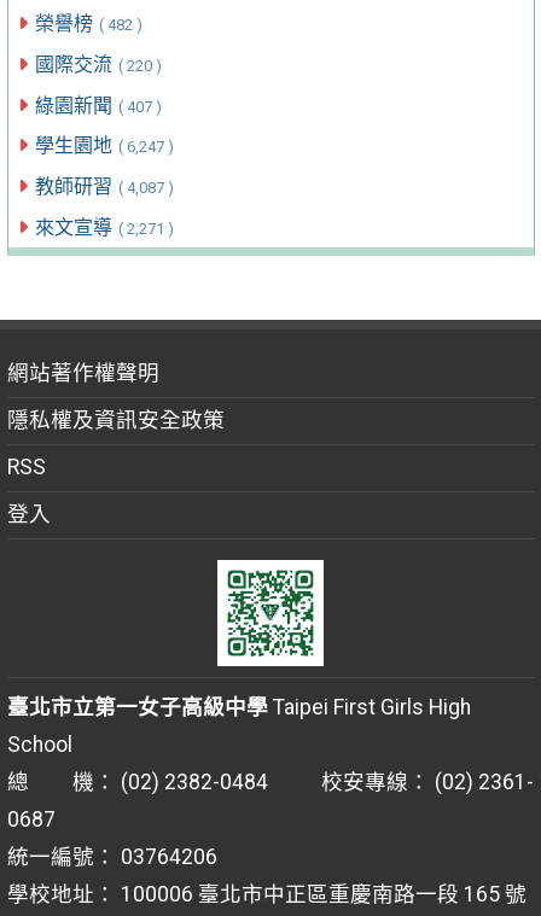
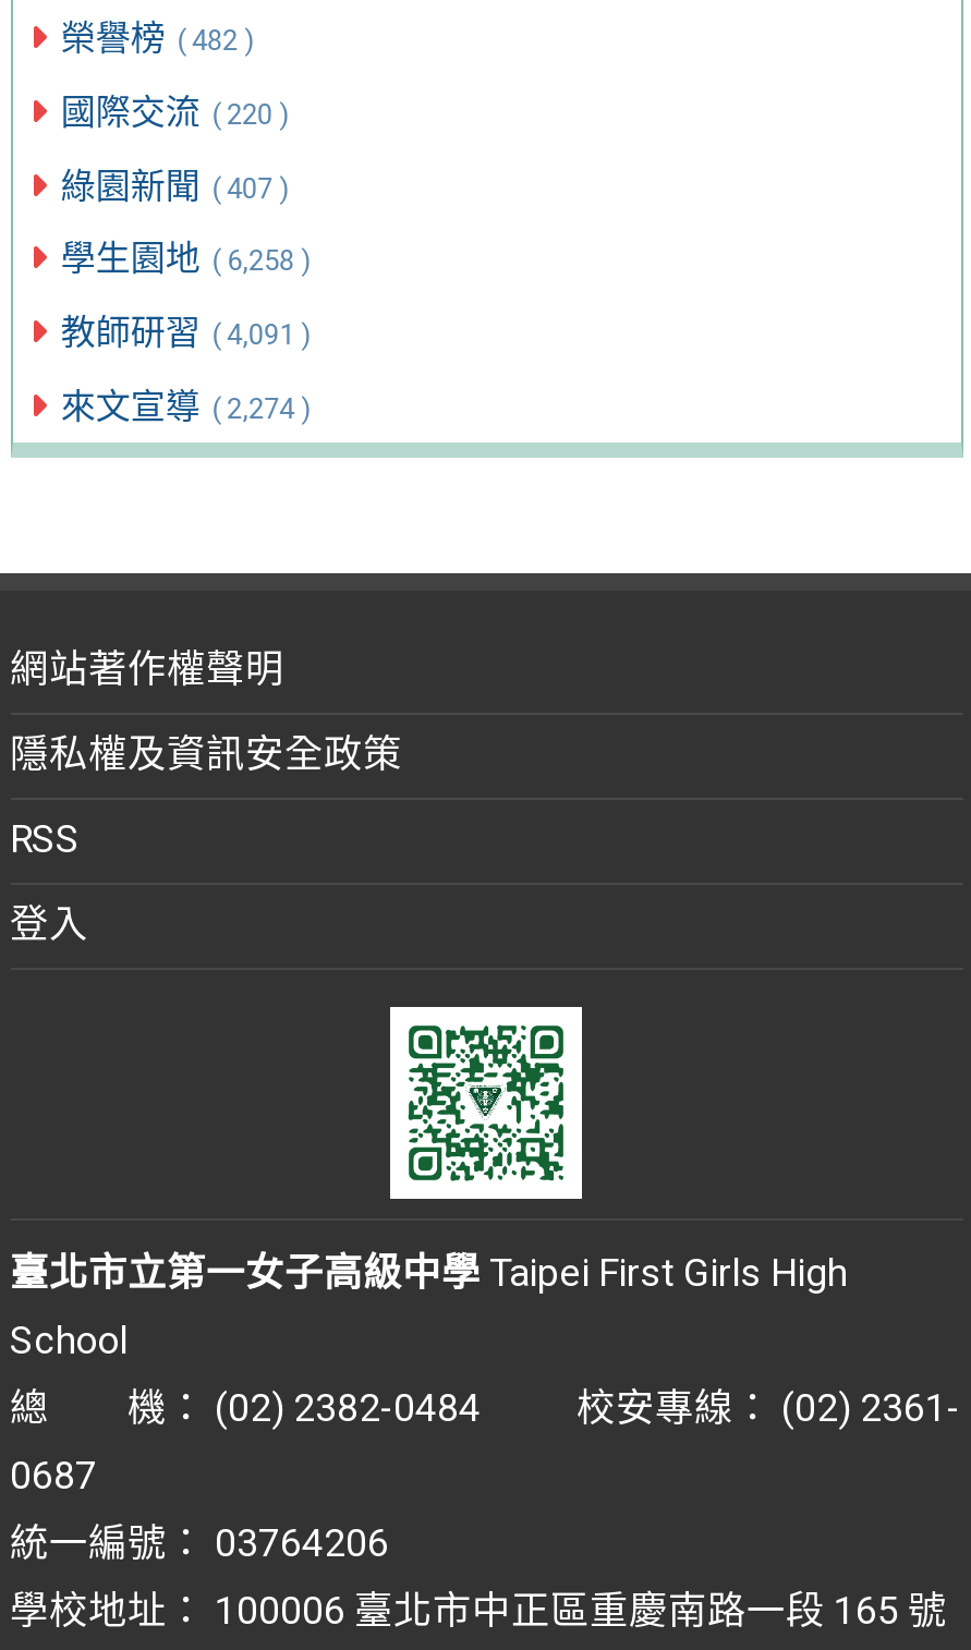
[35,134,174,157] 學生園地 ( 6,247 ) -> [61,238,312,280] 學生園地 ( 6,258 )
[35,175,174,198] 教師研習 ( 4,087 ) -> [61,312,312,353] 教師研習 ( 4,091 )
[35,216,174,239] 來文宣導 ( 2,271 ) -> [61,386,312,427] 來文宣導 ( 2,274 )

